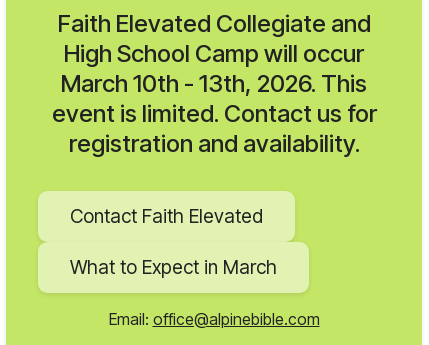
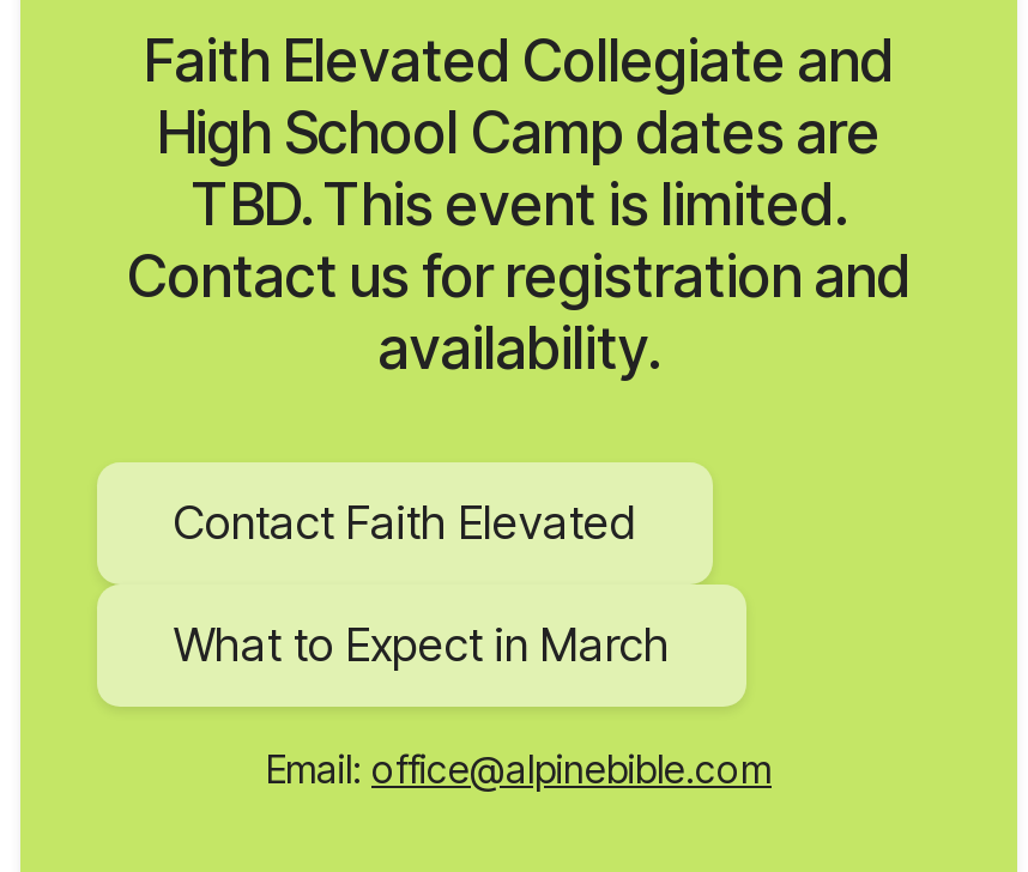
[51,39,376,158] High School Camp will occur | March 10th - 13th, 2026. This | event is limited. Contact us for | registration and availability. -> [127,98,911,383] High School Camp dates are | TBD. This event is limited. | Contact us for registration and | availability.

